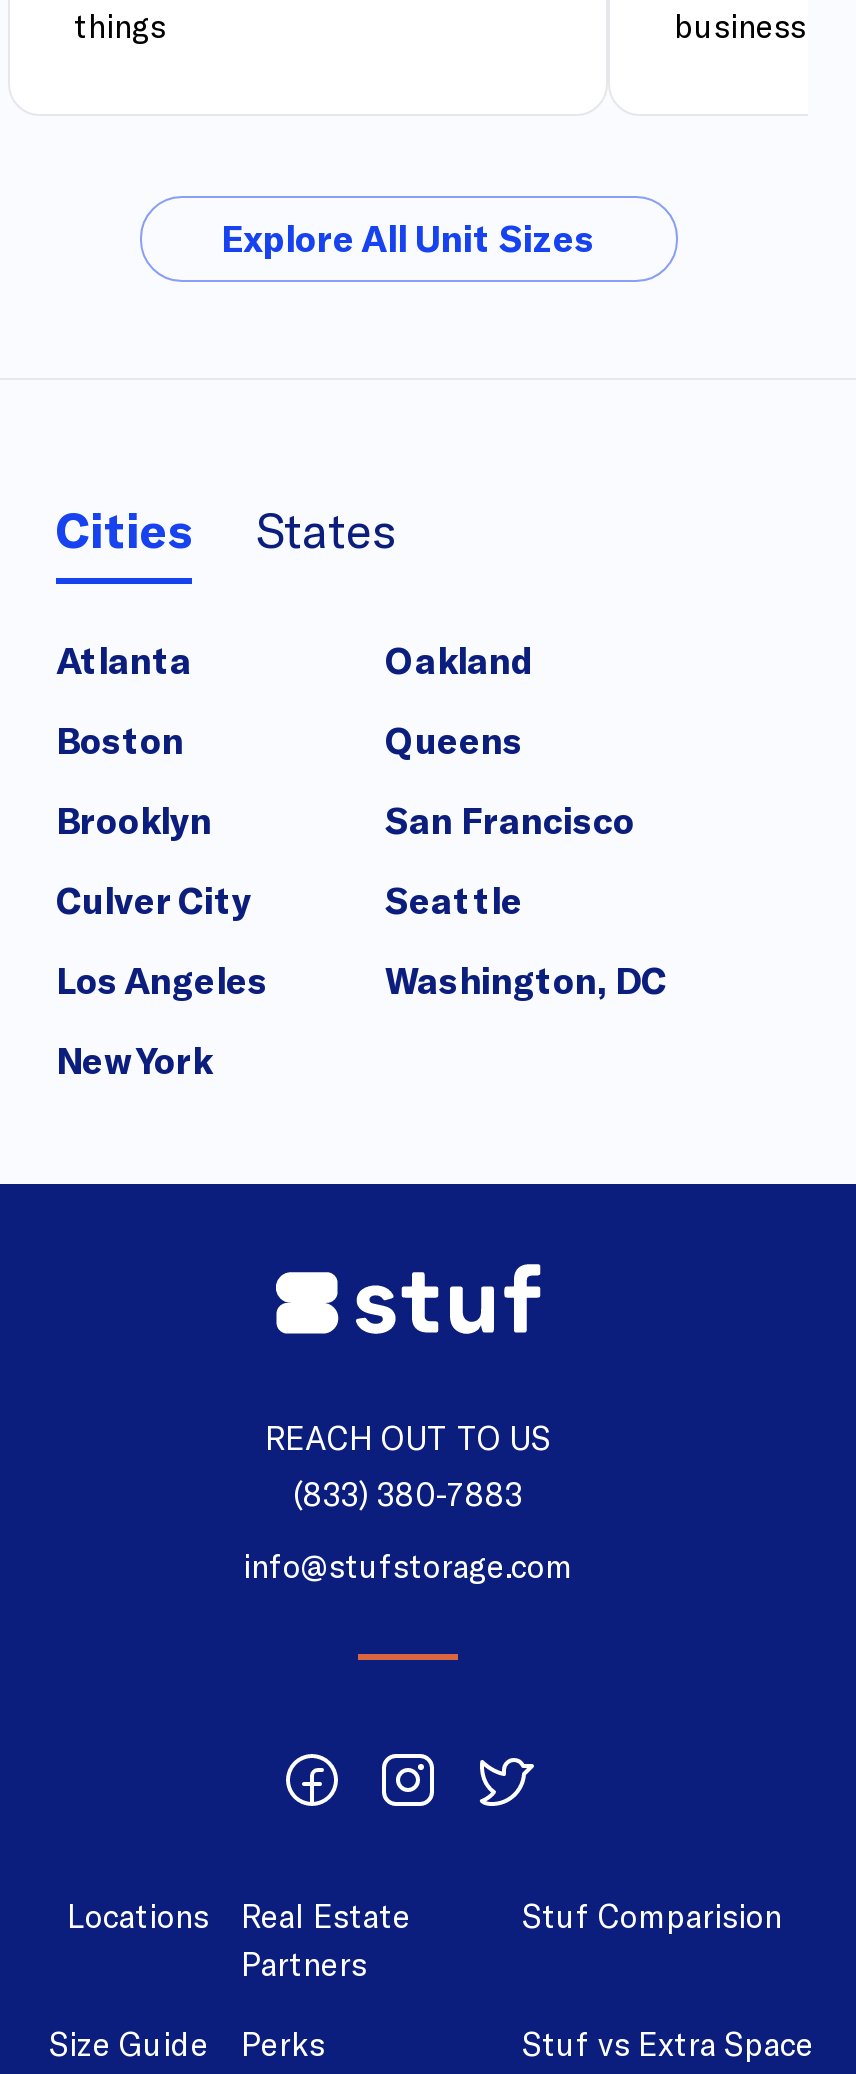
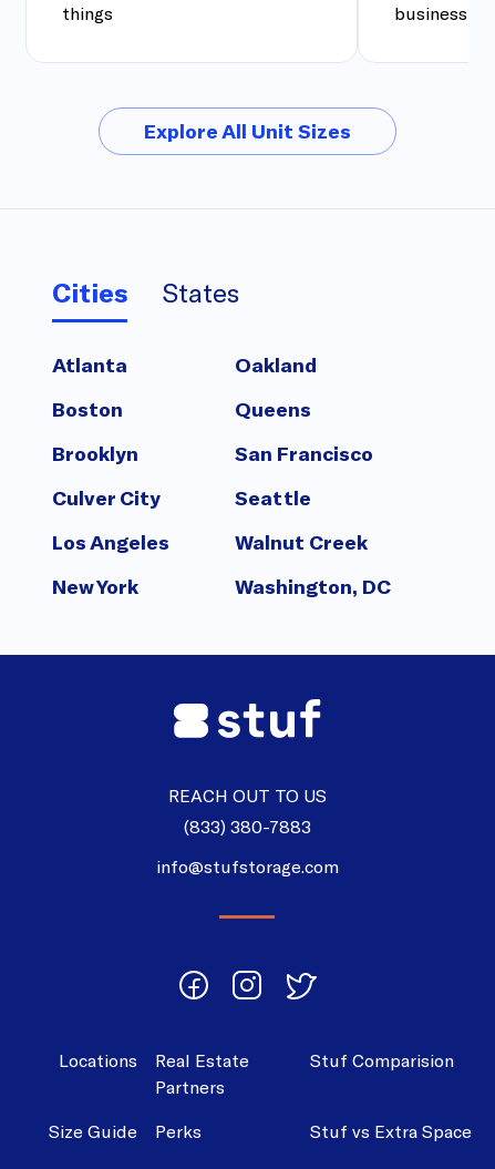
moved [385,957,667,1001] -> [234,574,390,599]: Washington, DC
none -> [234,530,367,554] Walnut Creek

